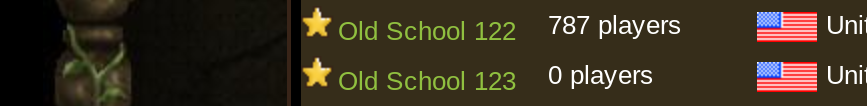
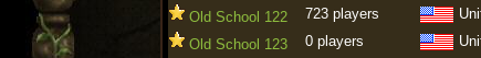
[338,10,682,46] Old School 122 787 players -> [189,5,379,25] Old School 122 723 players

